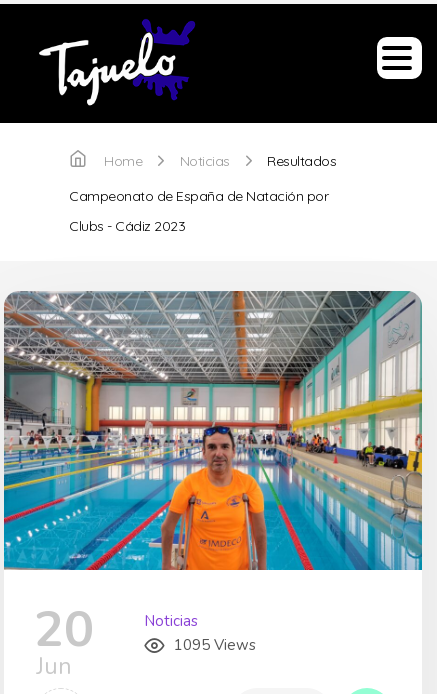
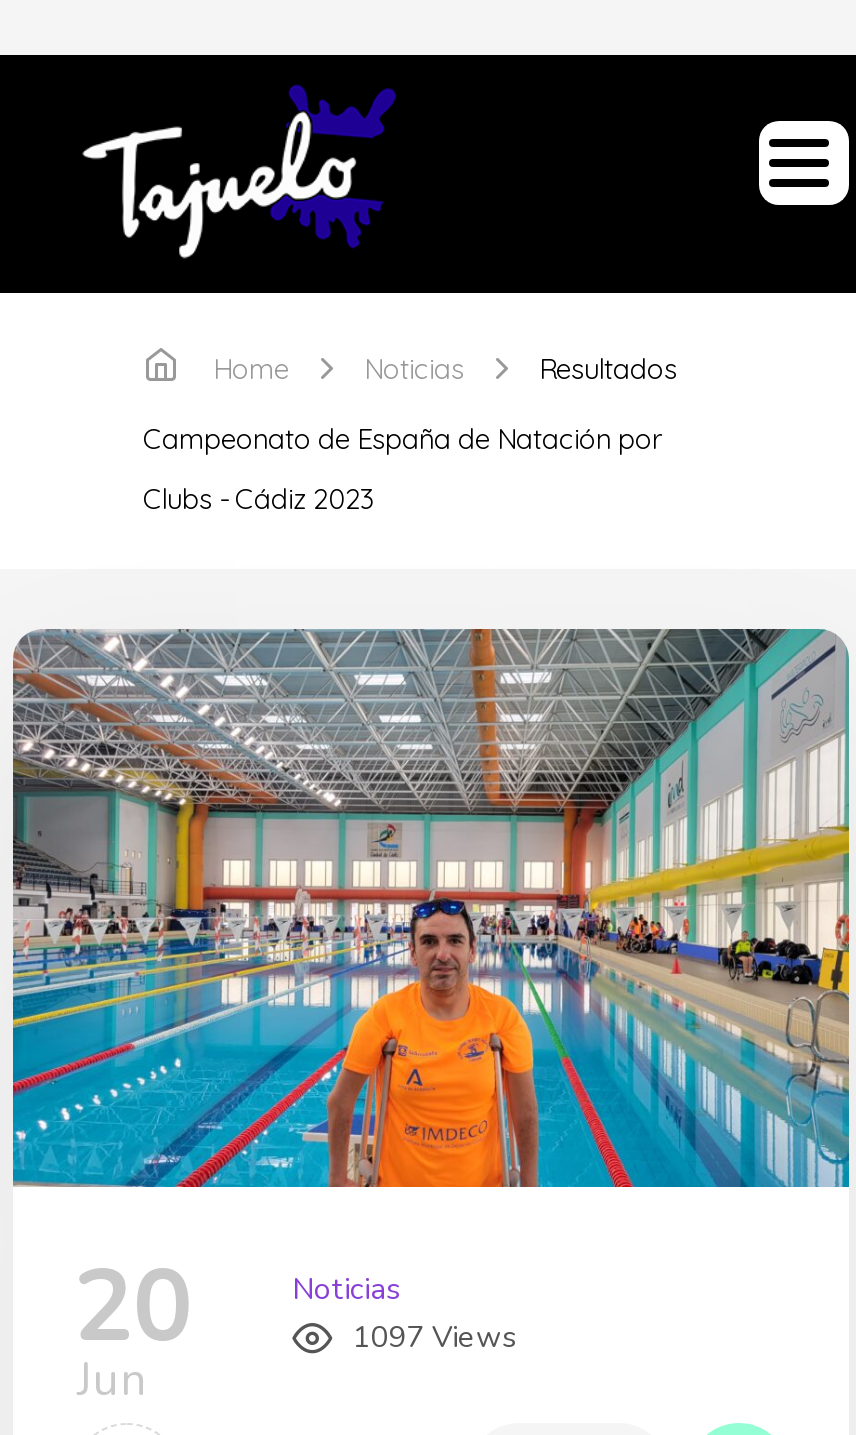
[173,635,255,655] 1095 Views -> [352,1317,516,1357] 1097 Views

